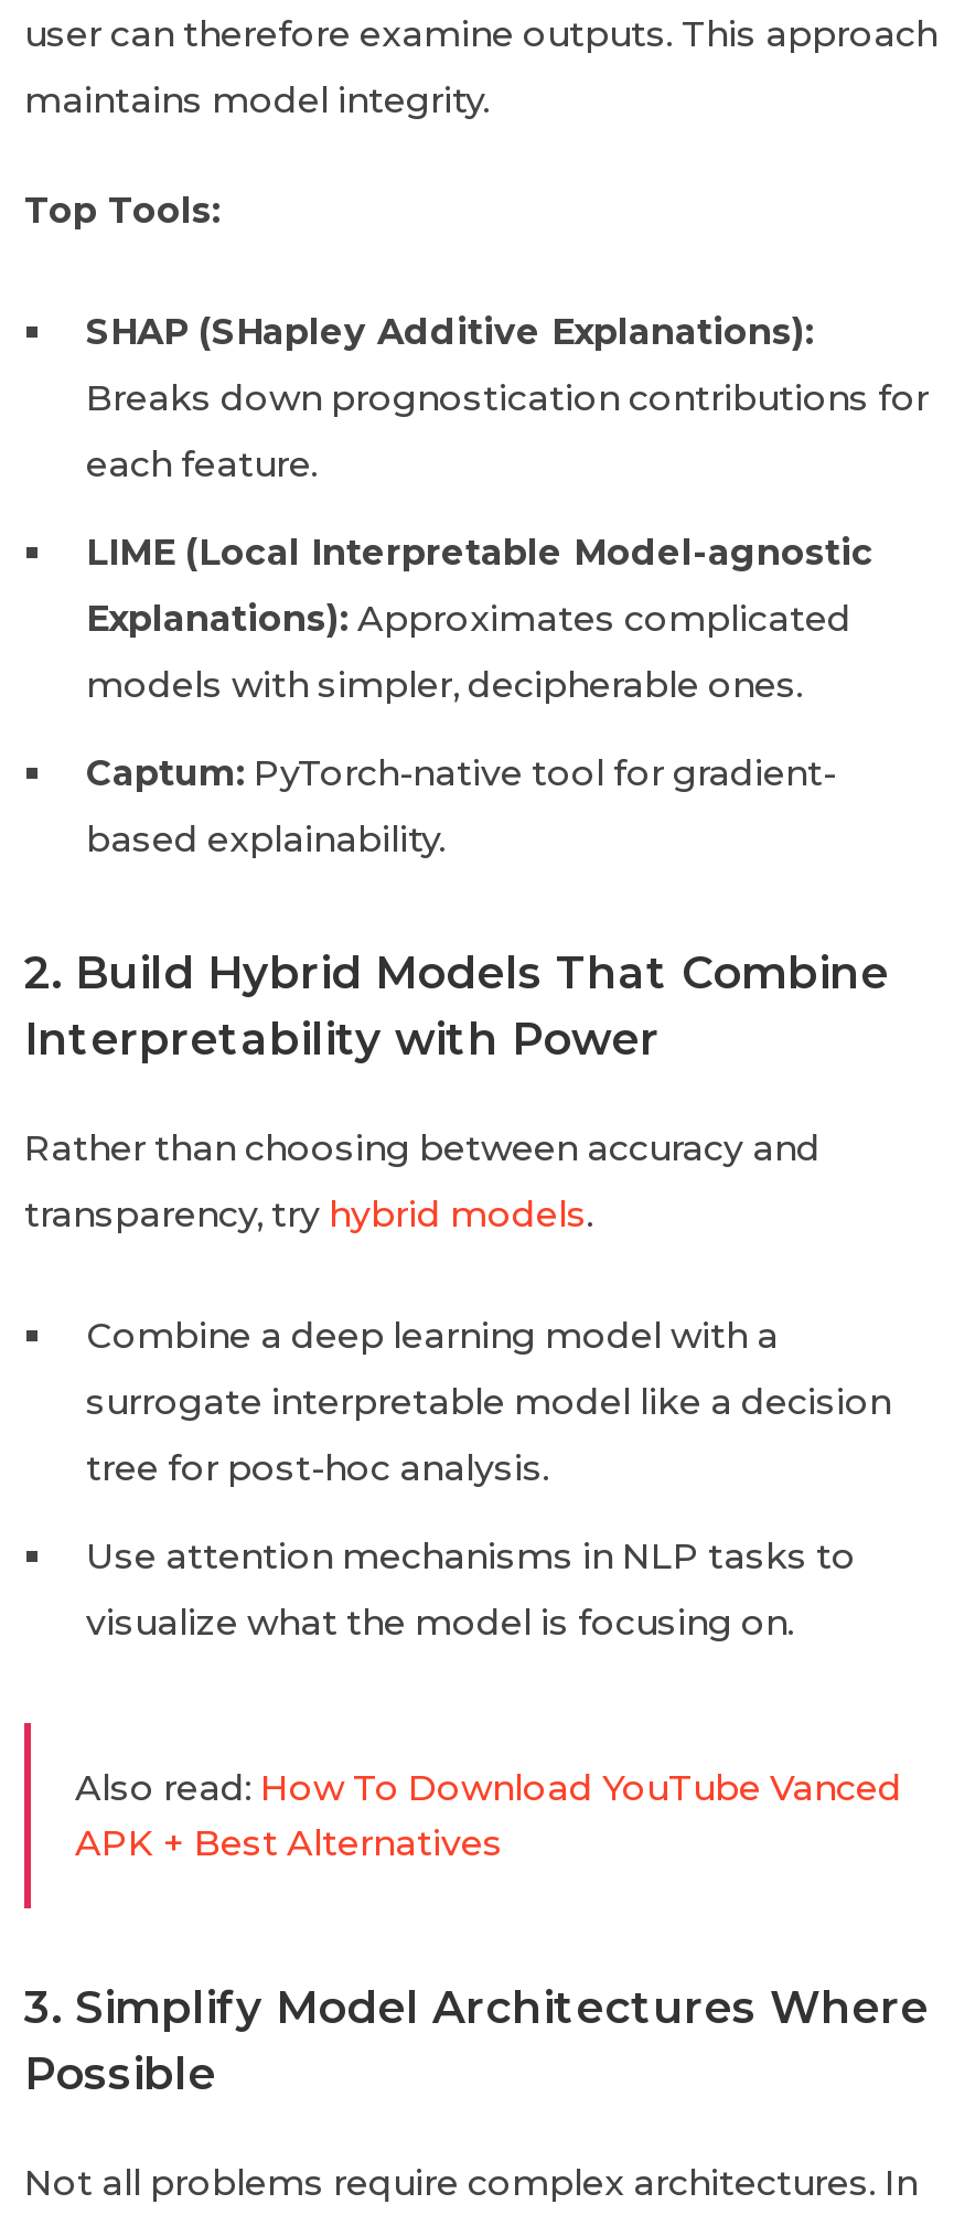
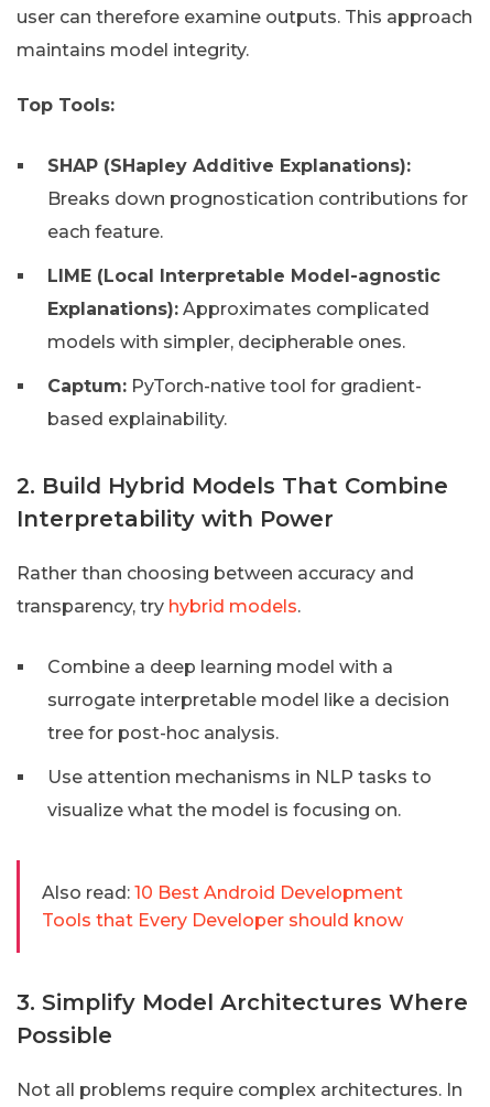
[75,1767,902,1864] Also read: How To Download YouTube Vanced | APK + Best Alternatives -> [42,882,403,931] Also read: 10 Best Android Development | Tools that Every Developer should know

